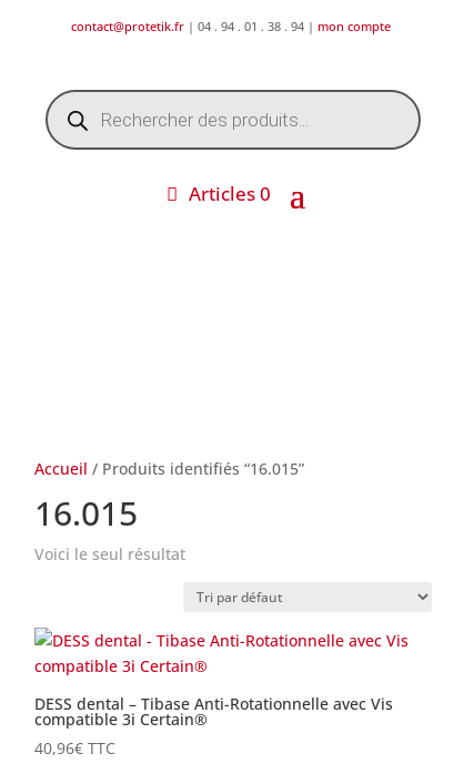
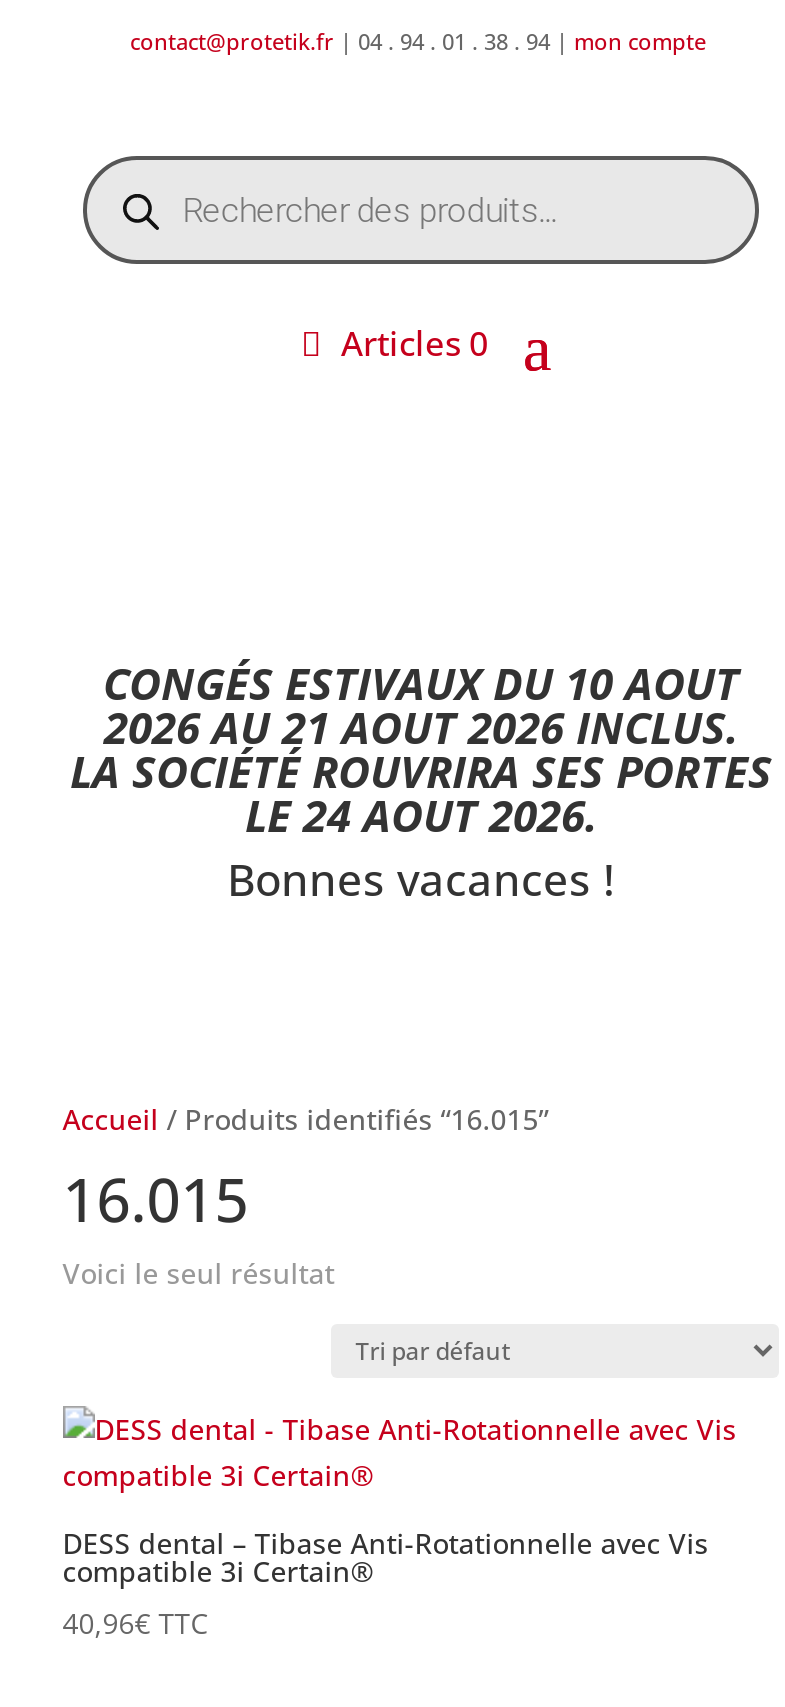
none -> [70,652,772,908] CONGÉS ESTIVAUX DU 10 AOUT | 2026 AU 21 AOUT 2026 INCLUS. | LA SOCIÉTÉ ROUVRIRA SES PORTES | LE 24 AOUT 2026. | Bonnes vacances !

